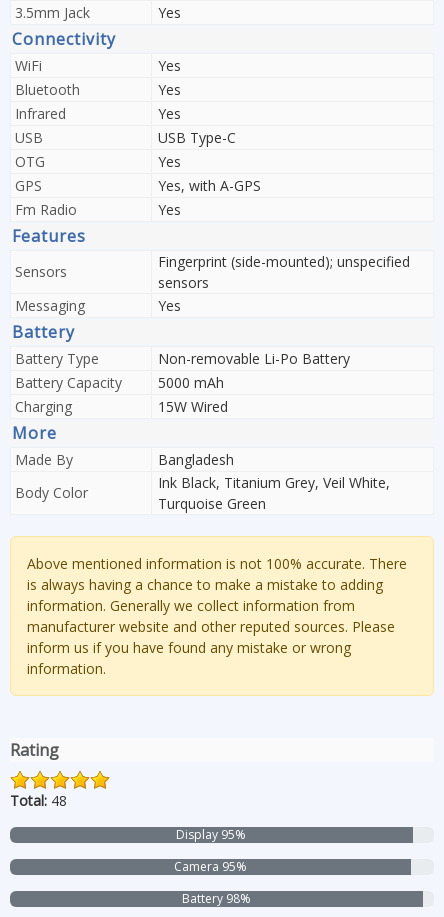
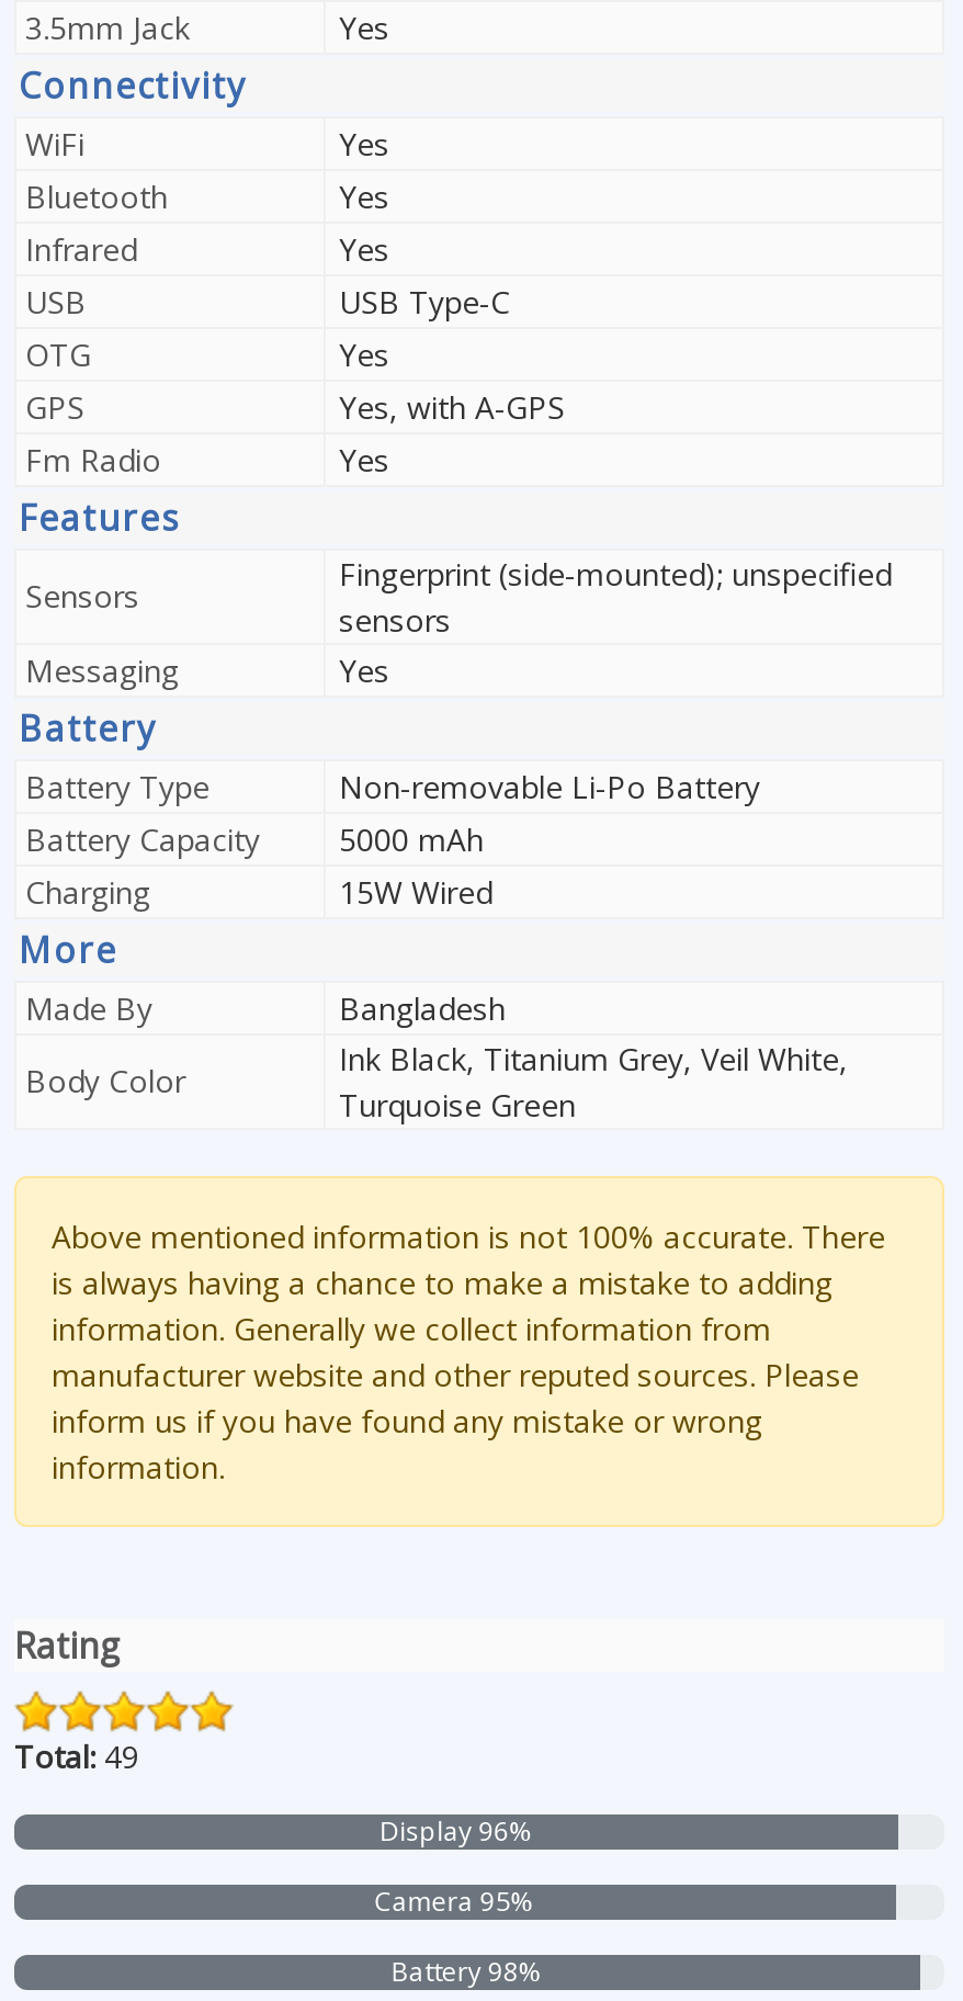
[10,791,67,810] Total: 48 -> [14,1735,139,1776] Total: 49
[176,826,246,843] Display 95% -> [380,1811,533,1849] Display 96%

